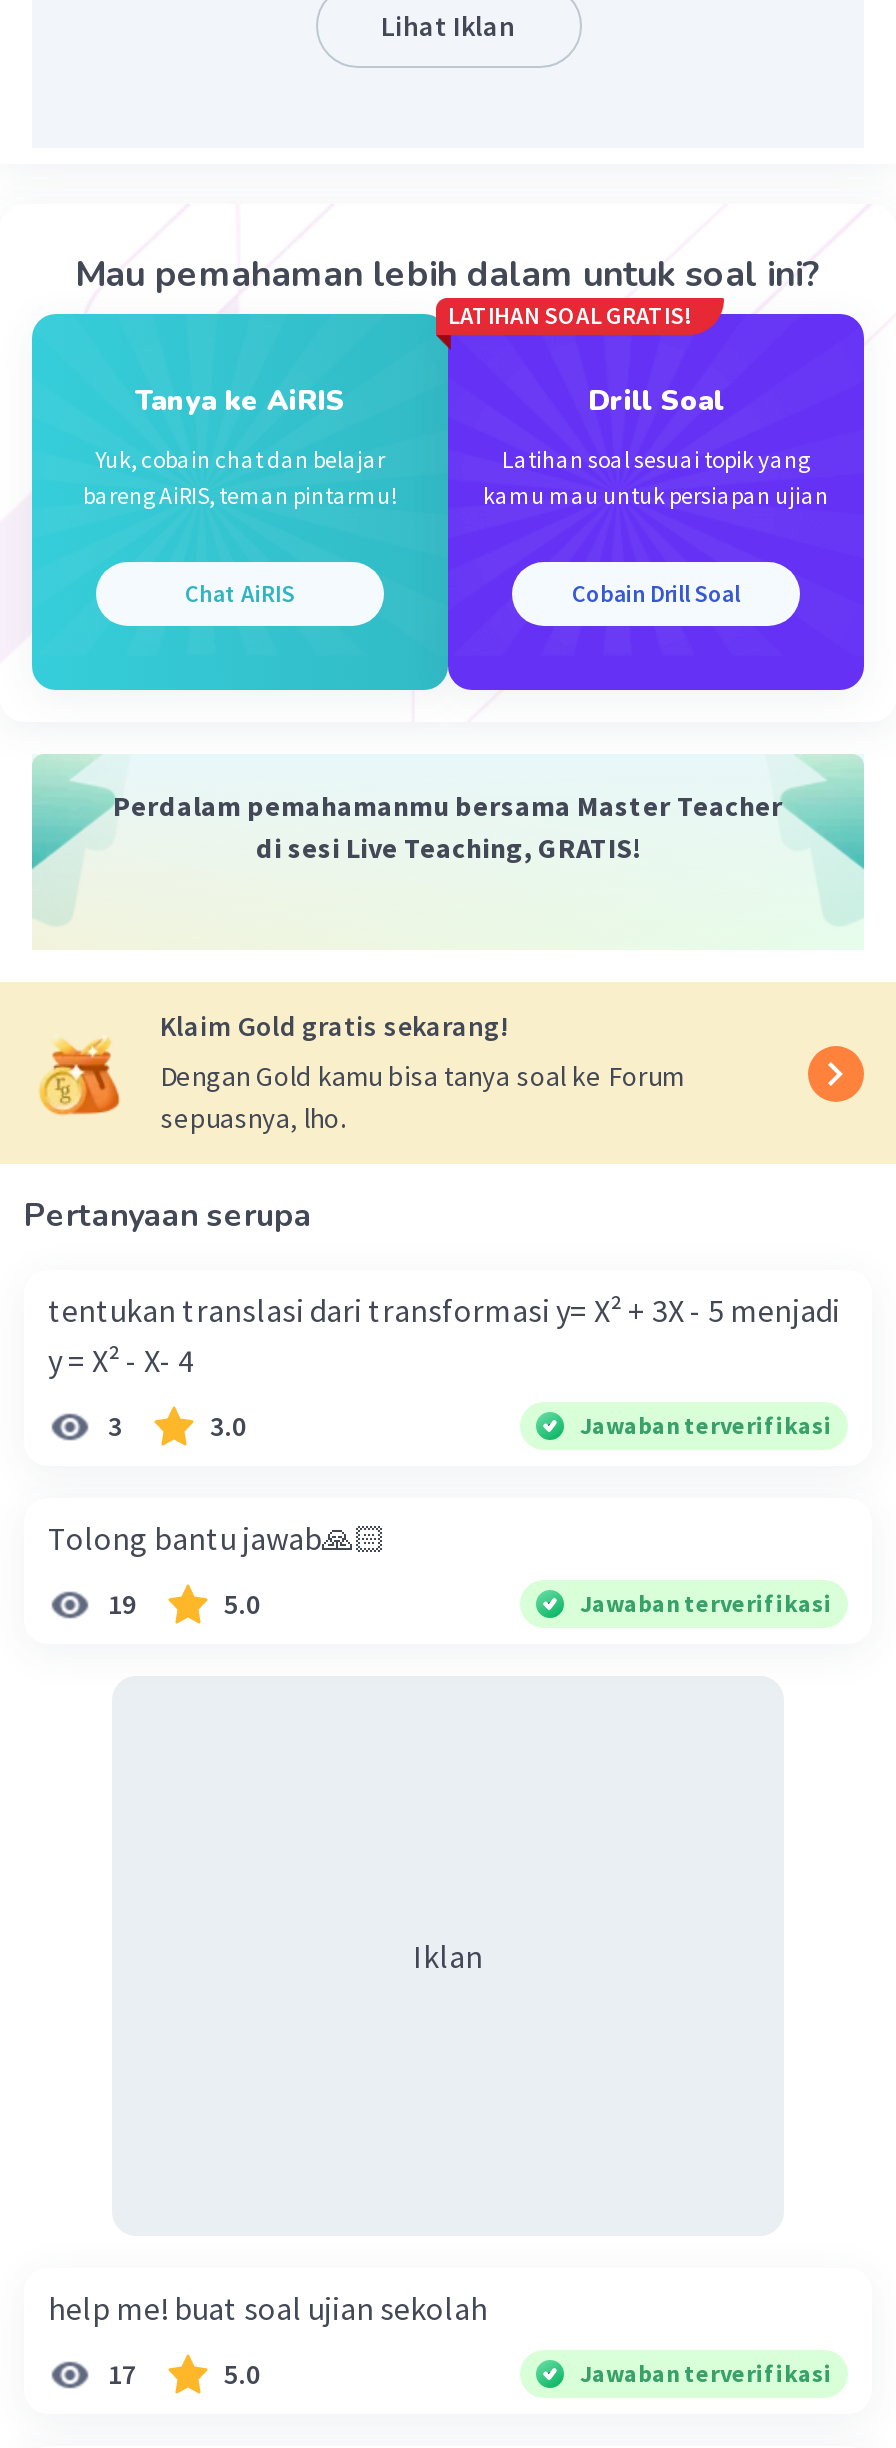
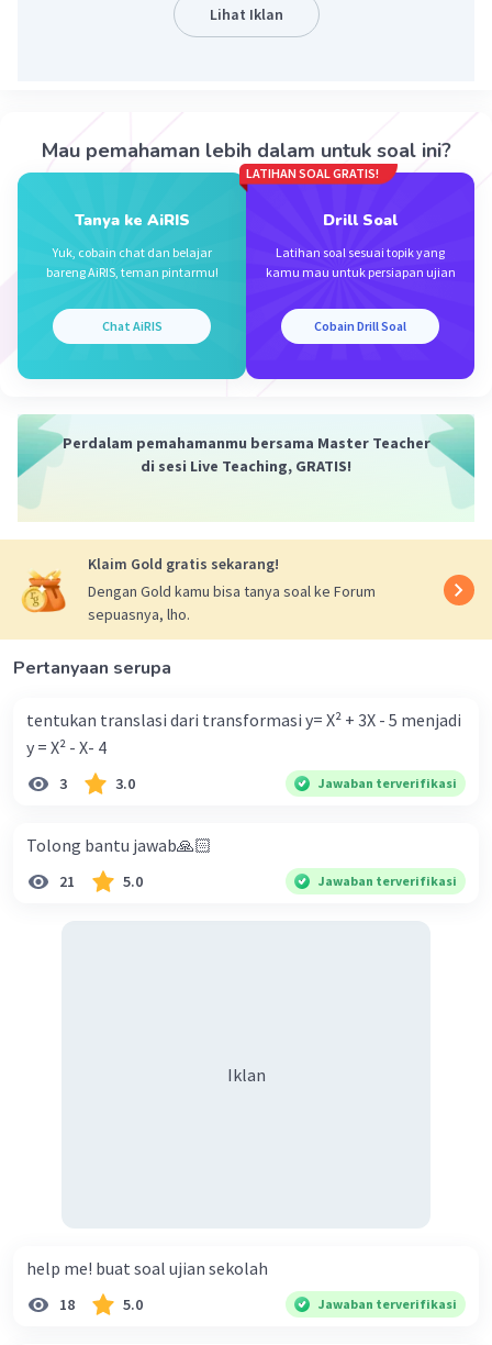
[108,1586,136,1622] 19 -> [59,872,75,891] 21
[108,2356,136,2392] 17 -> [59,1295,75,1314] 18

